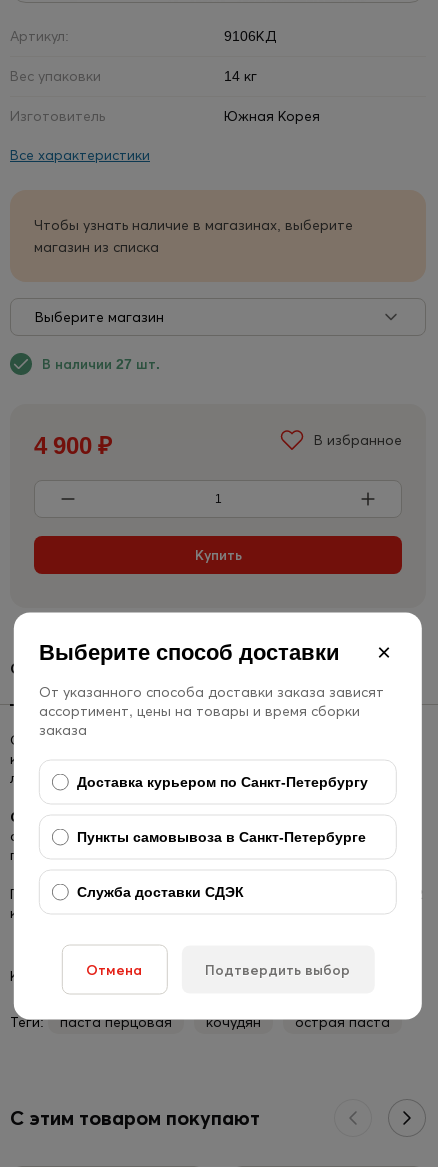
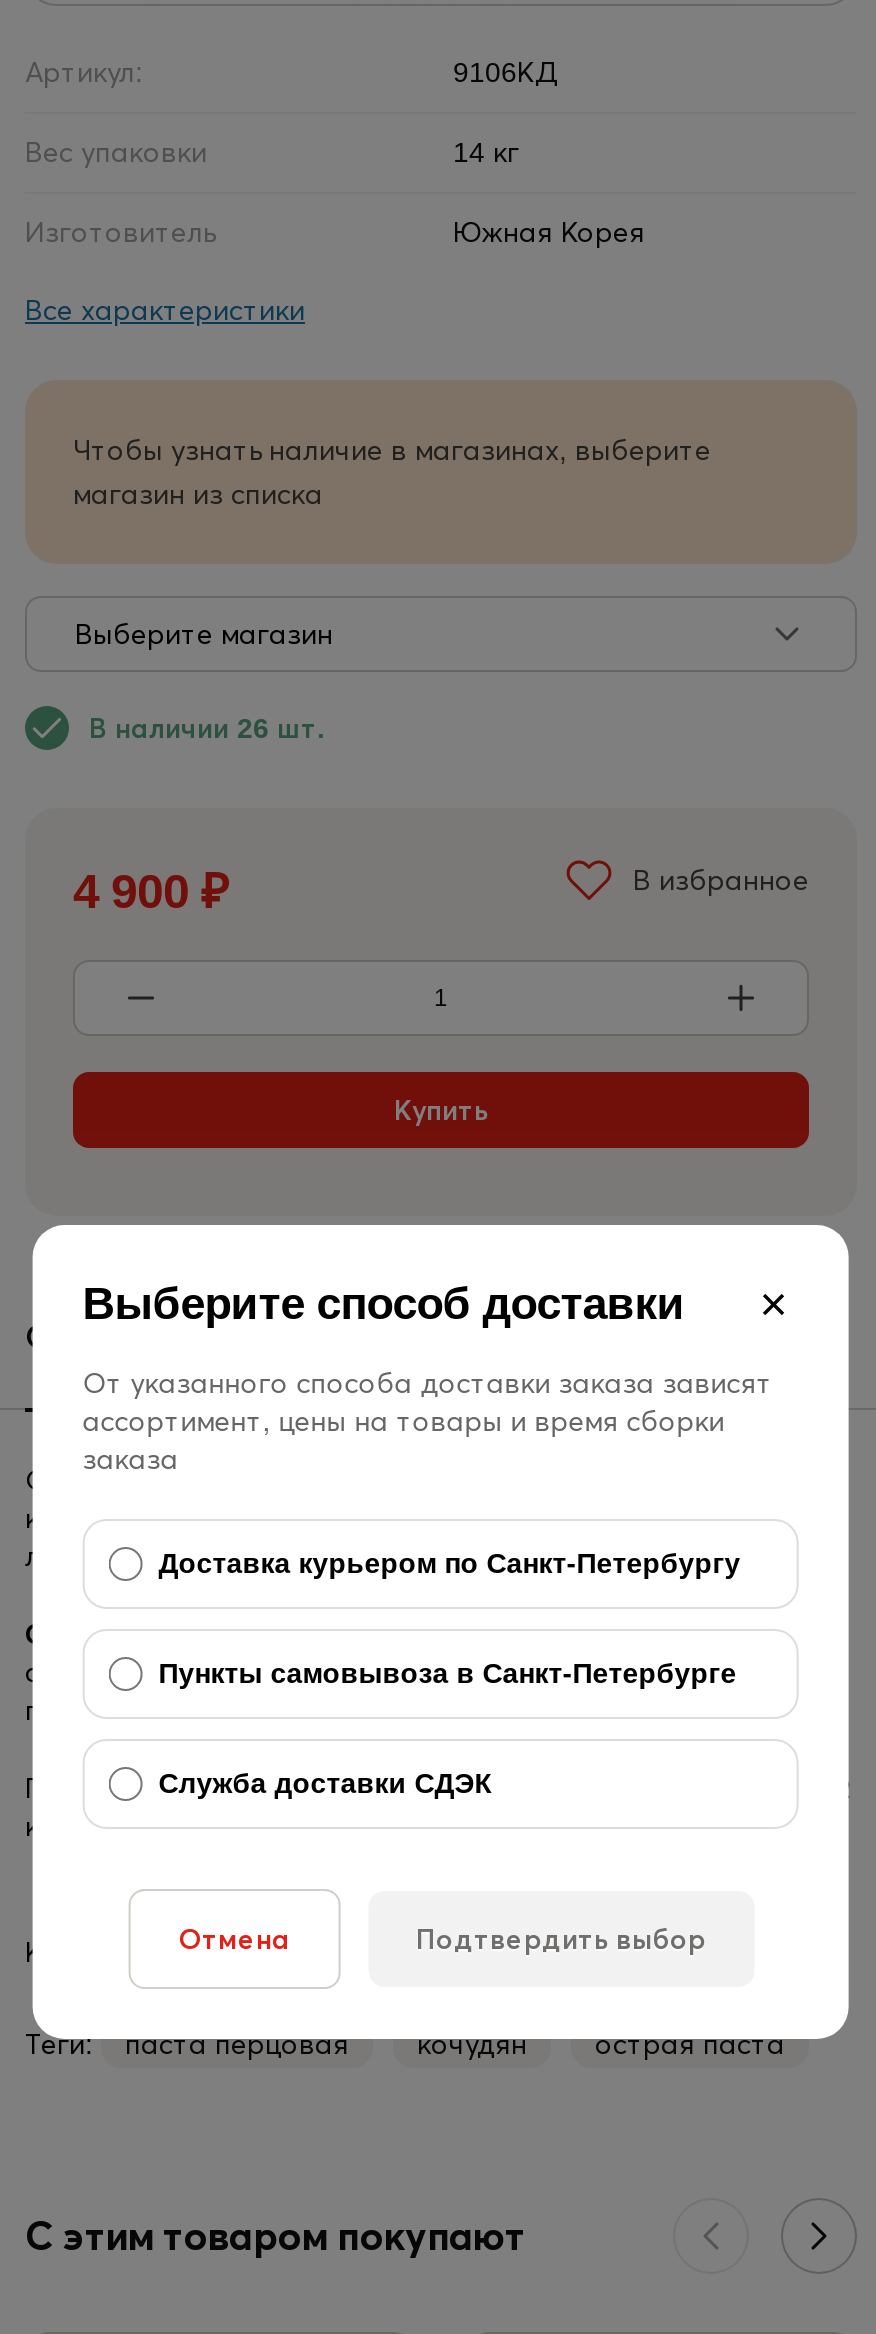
[42,355,160,373] В наличии 27 шт. -> [89,709,325,745] В наличии 26 шт.

